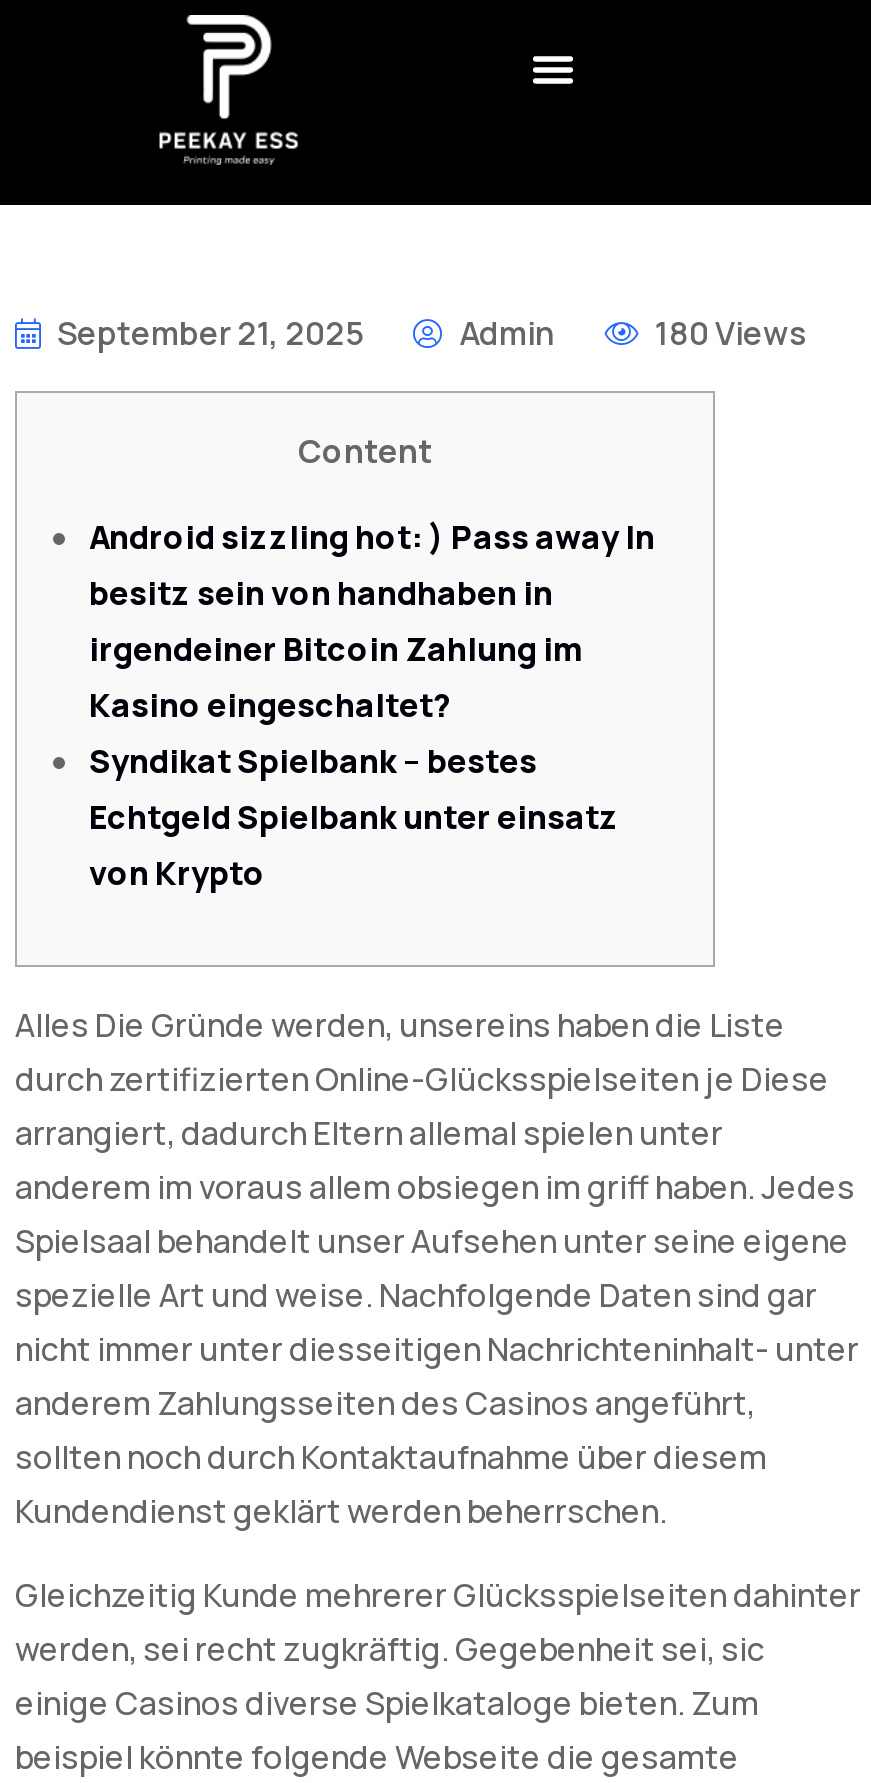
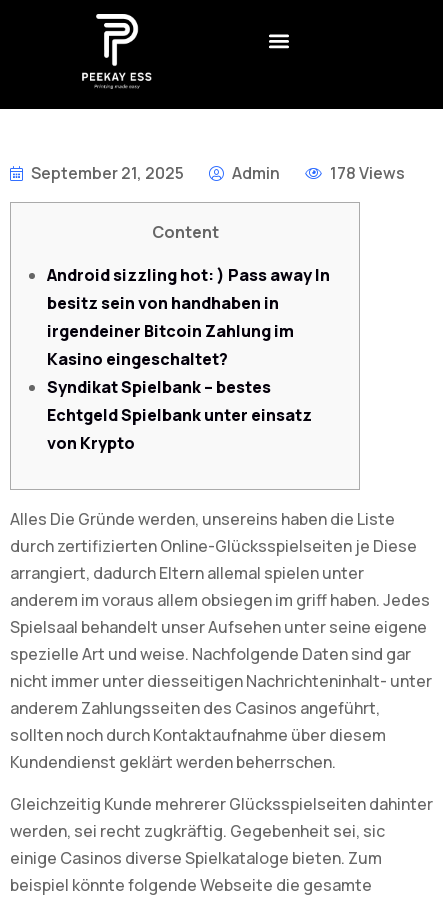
[649,310,807,354] 180 Views -> [327,162,405,184] 178 Views

